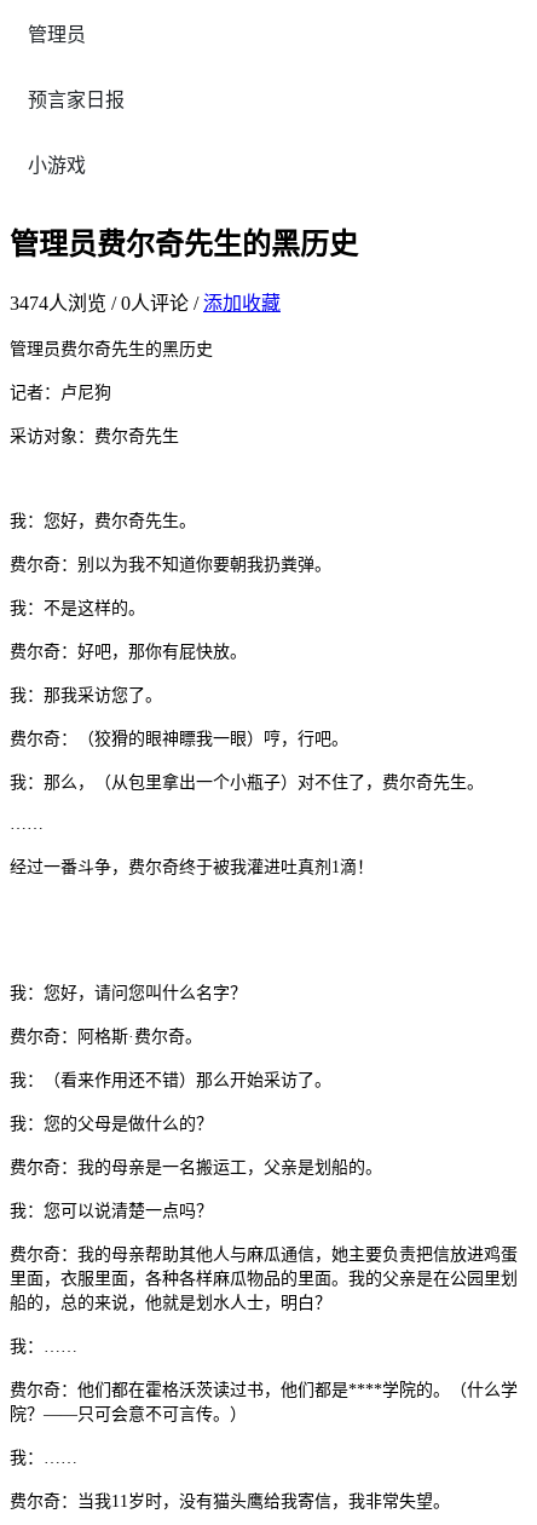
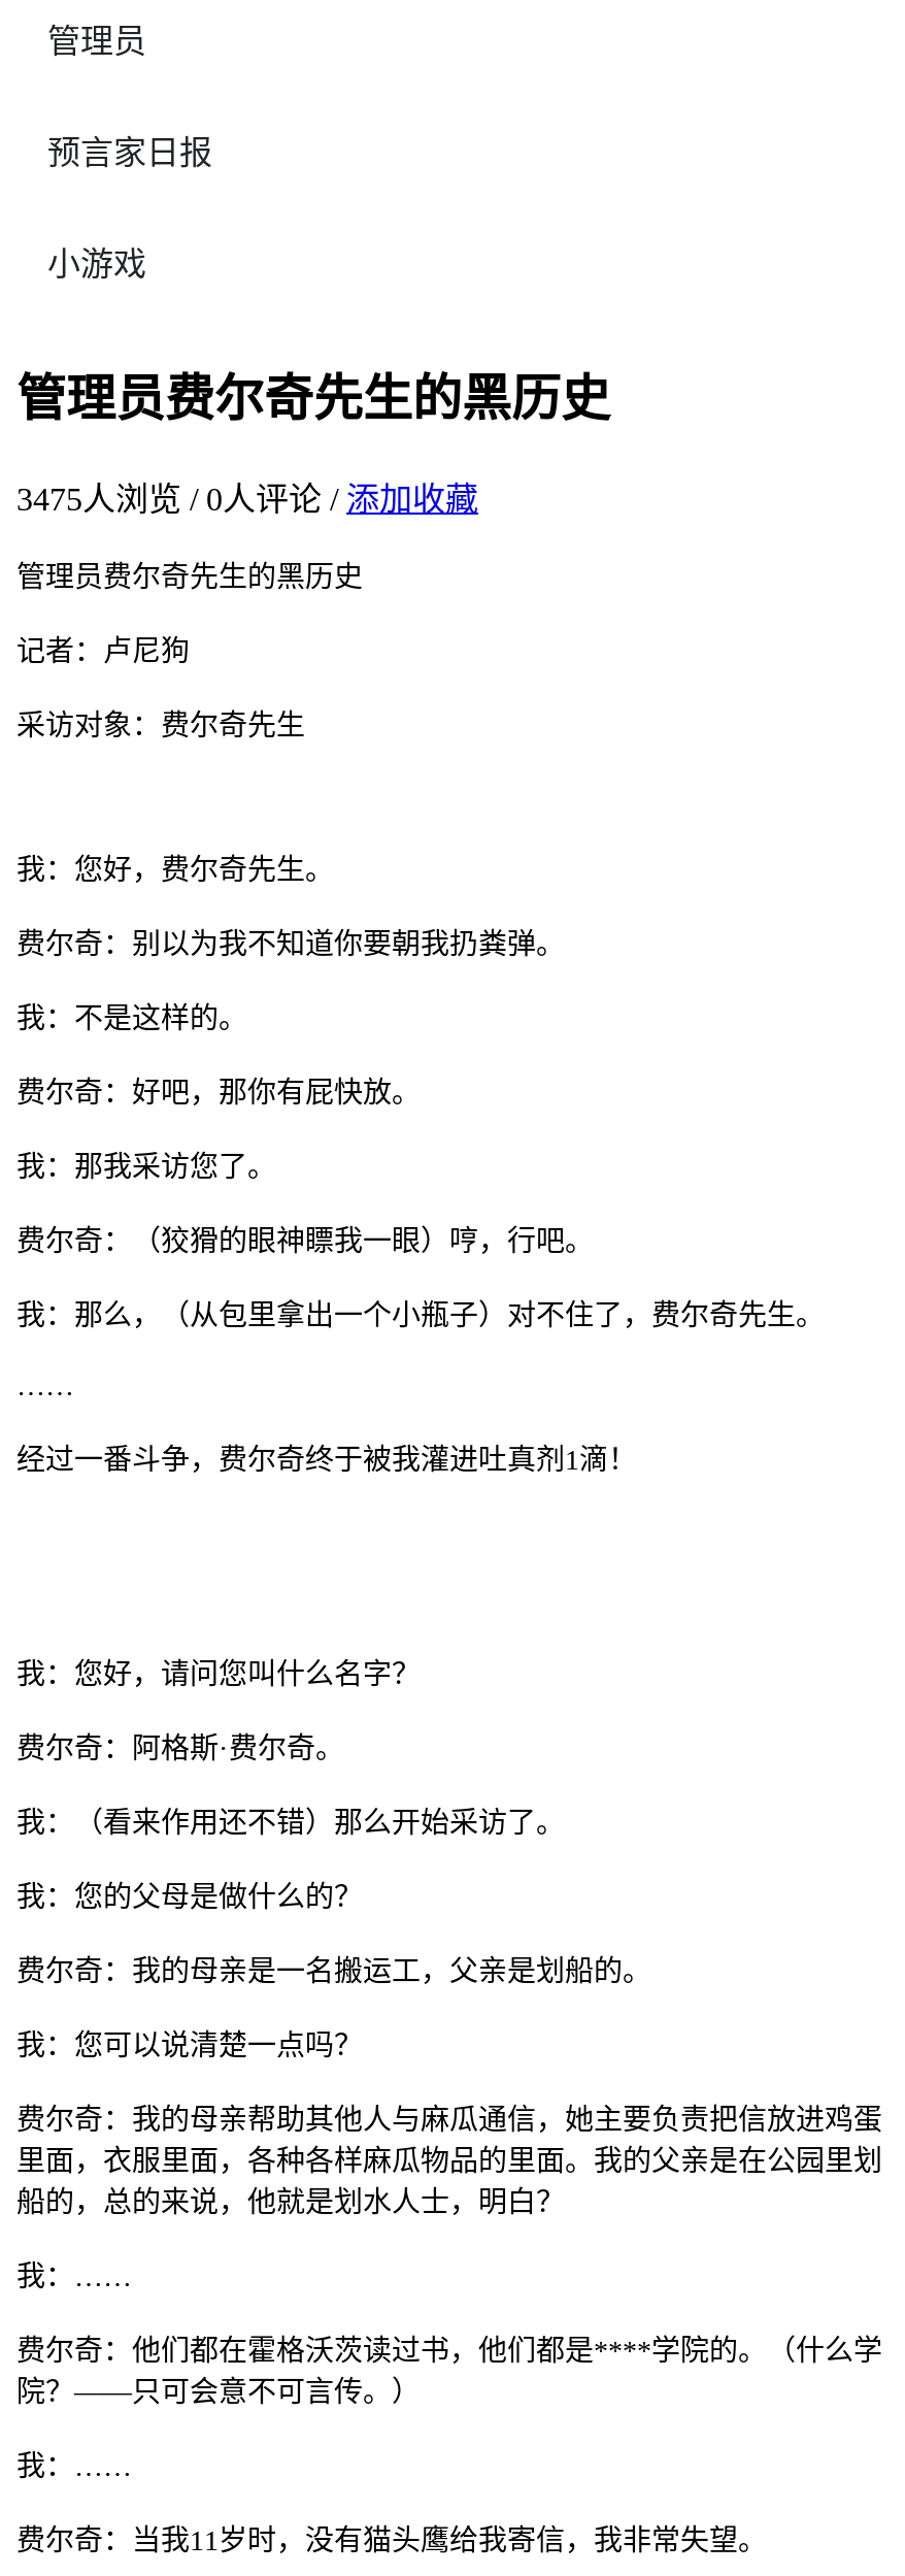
[10,292,281,313] 3474人浏览 / 0人评论 /添加收藏 -> [16,481,478,516] 3475人浏览 / 0人评论 /添加收藏

